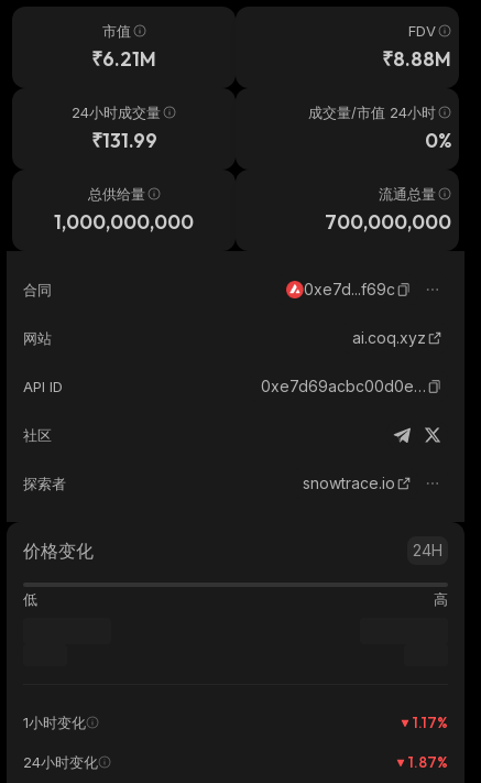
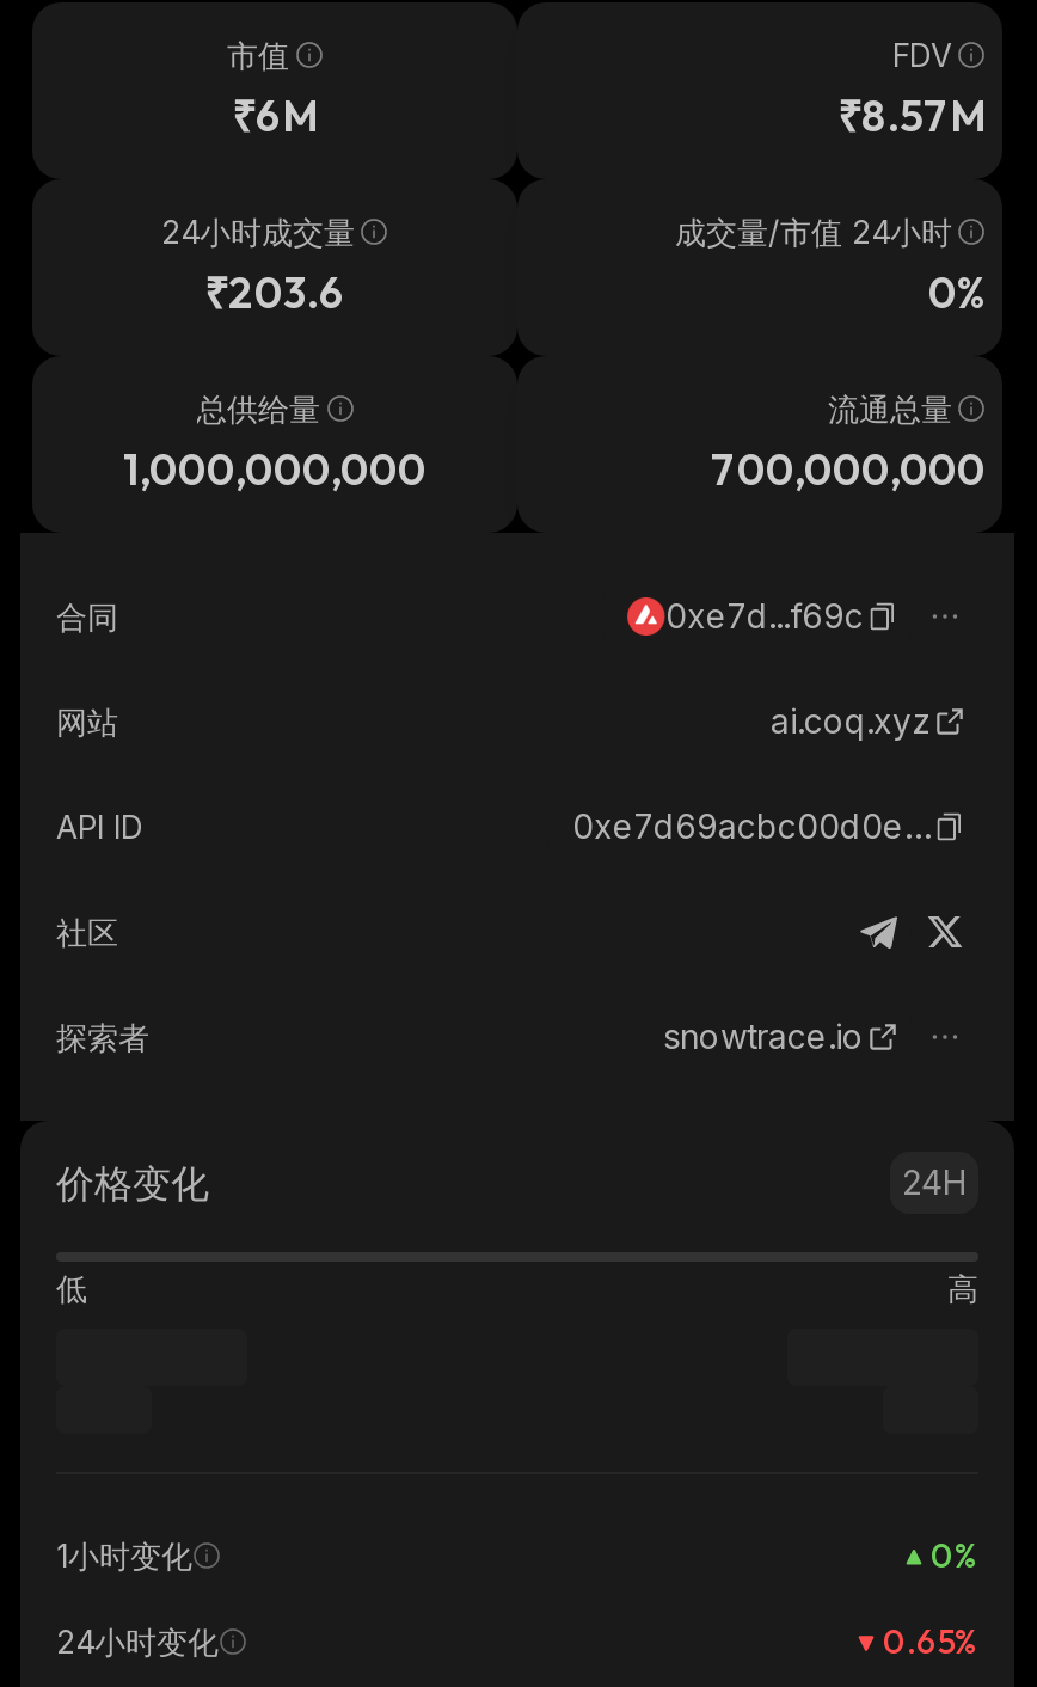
[91,46,156,72] ₹6.21M -> [232,88,318,143] ₹6M
[382,46,451,72] ₹8.88M -> [837,88,986,143] ₹8.57M
[91,128,157,153] ₹131.99 -> [204,265,345,320] ₹203.6
[413,713,448,732] 1.17% -> [931,1534,978,1577] 0%
[408,752,448,772] 1.87% -> [883,1620,978,1663] 0.65%

